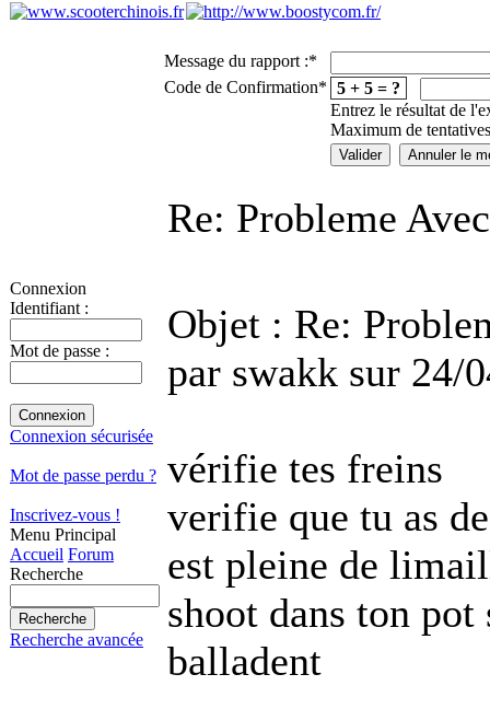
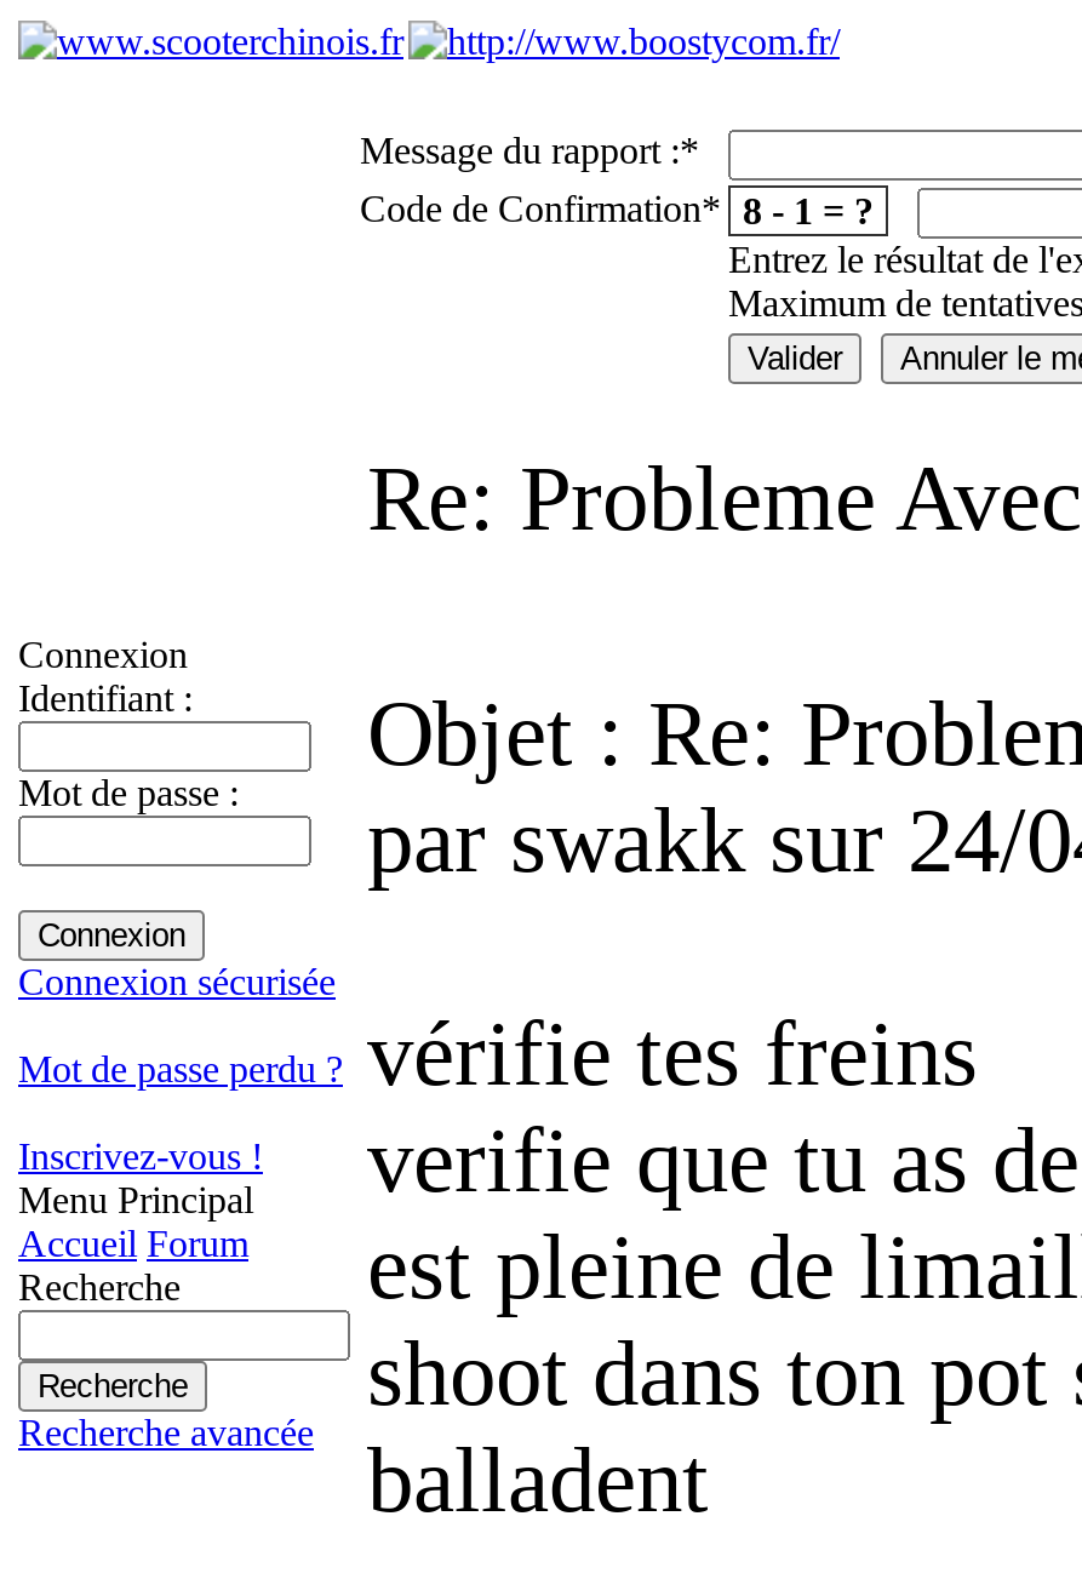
[164,78,400,97] Code de Confirmation* 5 + 5 = ? -> [360,188,874,231] Code de Confirmation* 8 - 1 = ?

